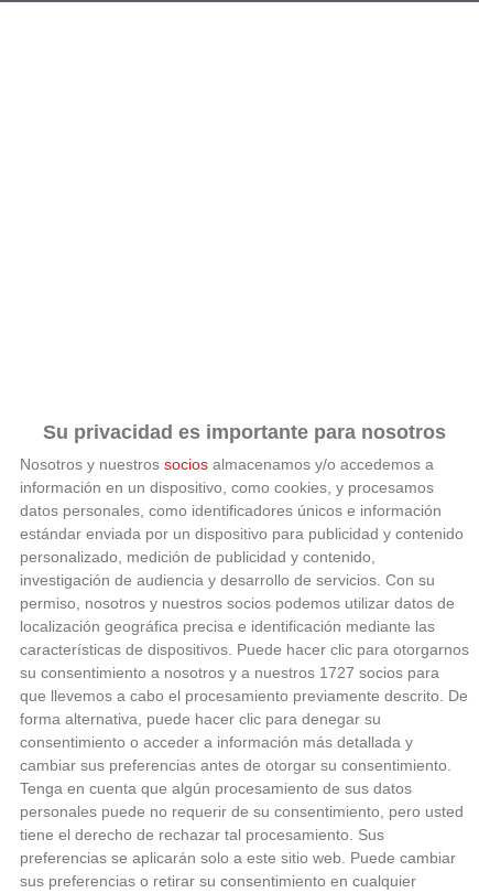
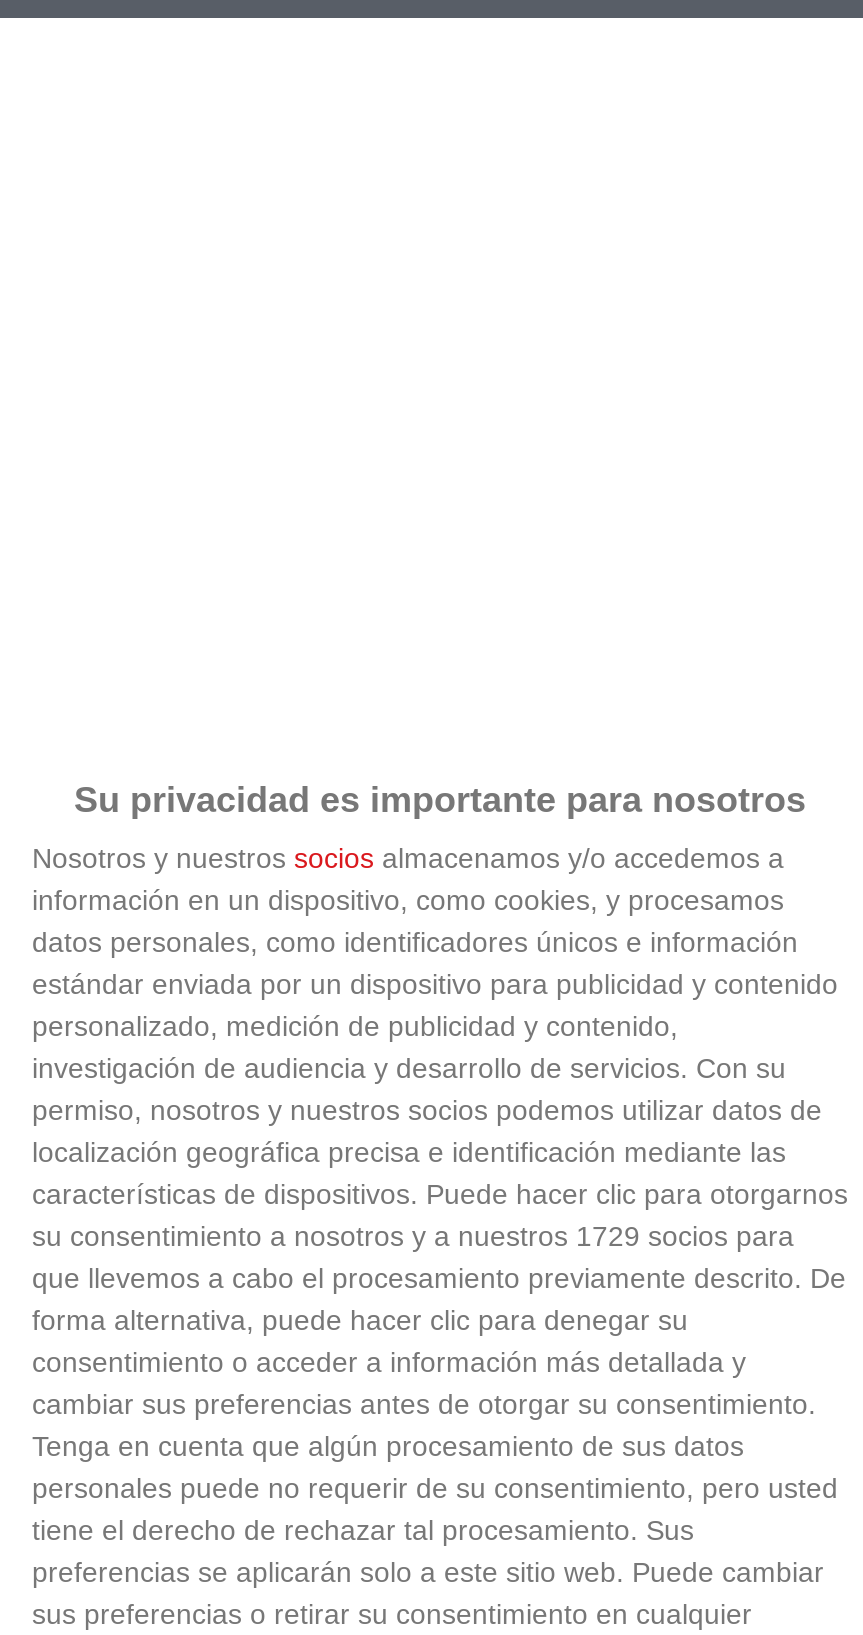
[20,664,439,682] su consentimiento a nosotros y a nuestros 1727 socios para -> [32,1220,794,1252] su consentimiento a nosotros y a nuestros 1729 socios para

